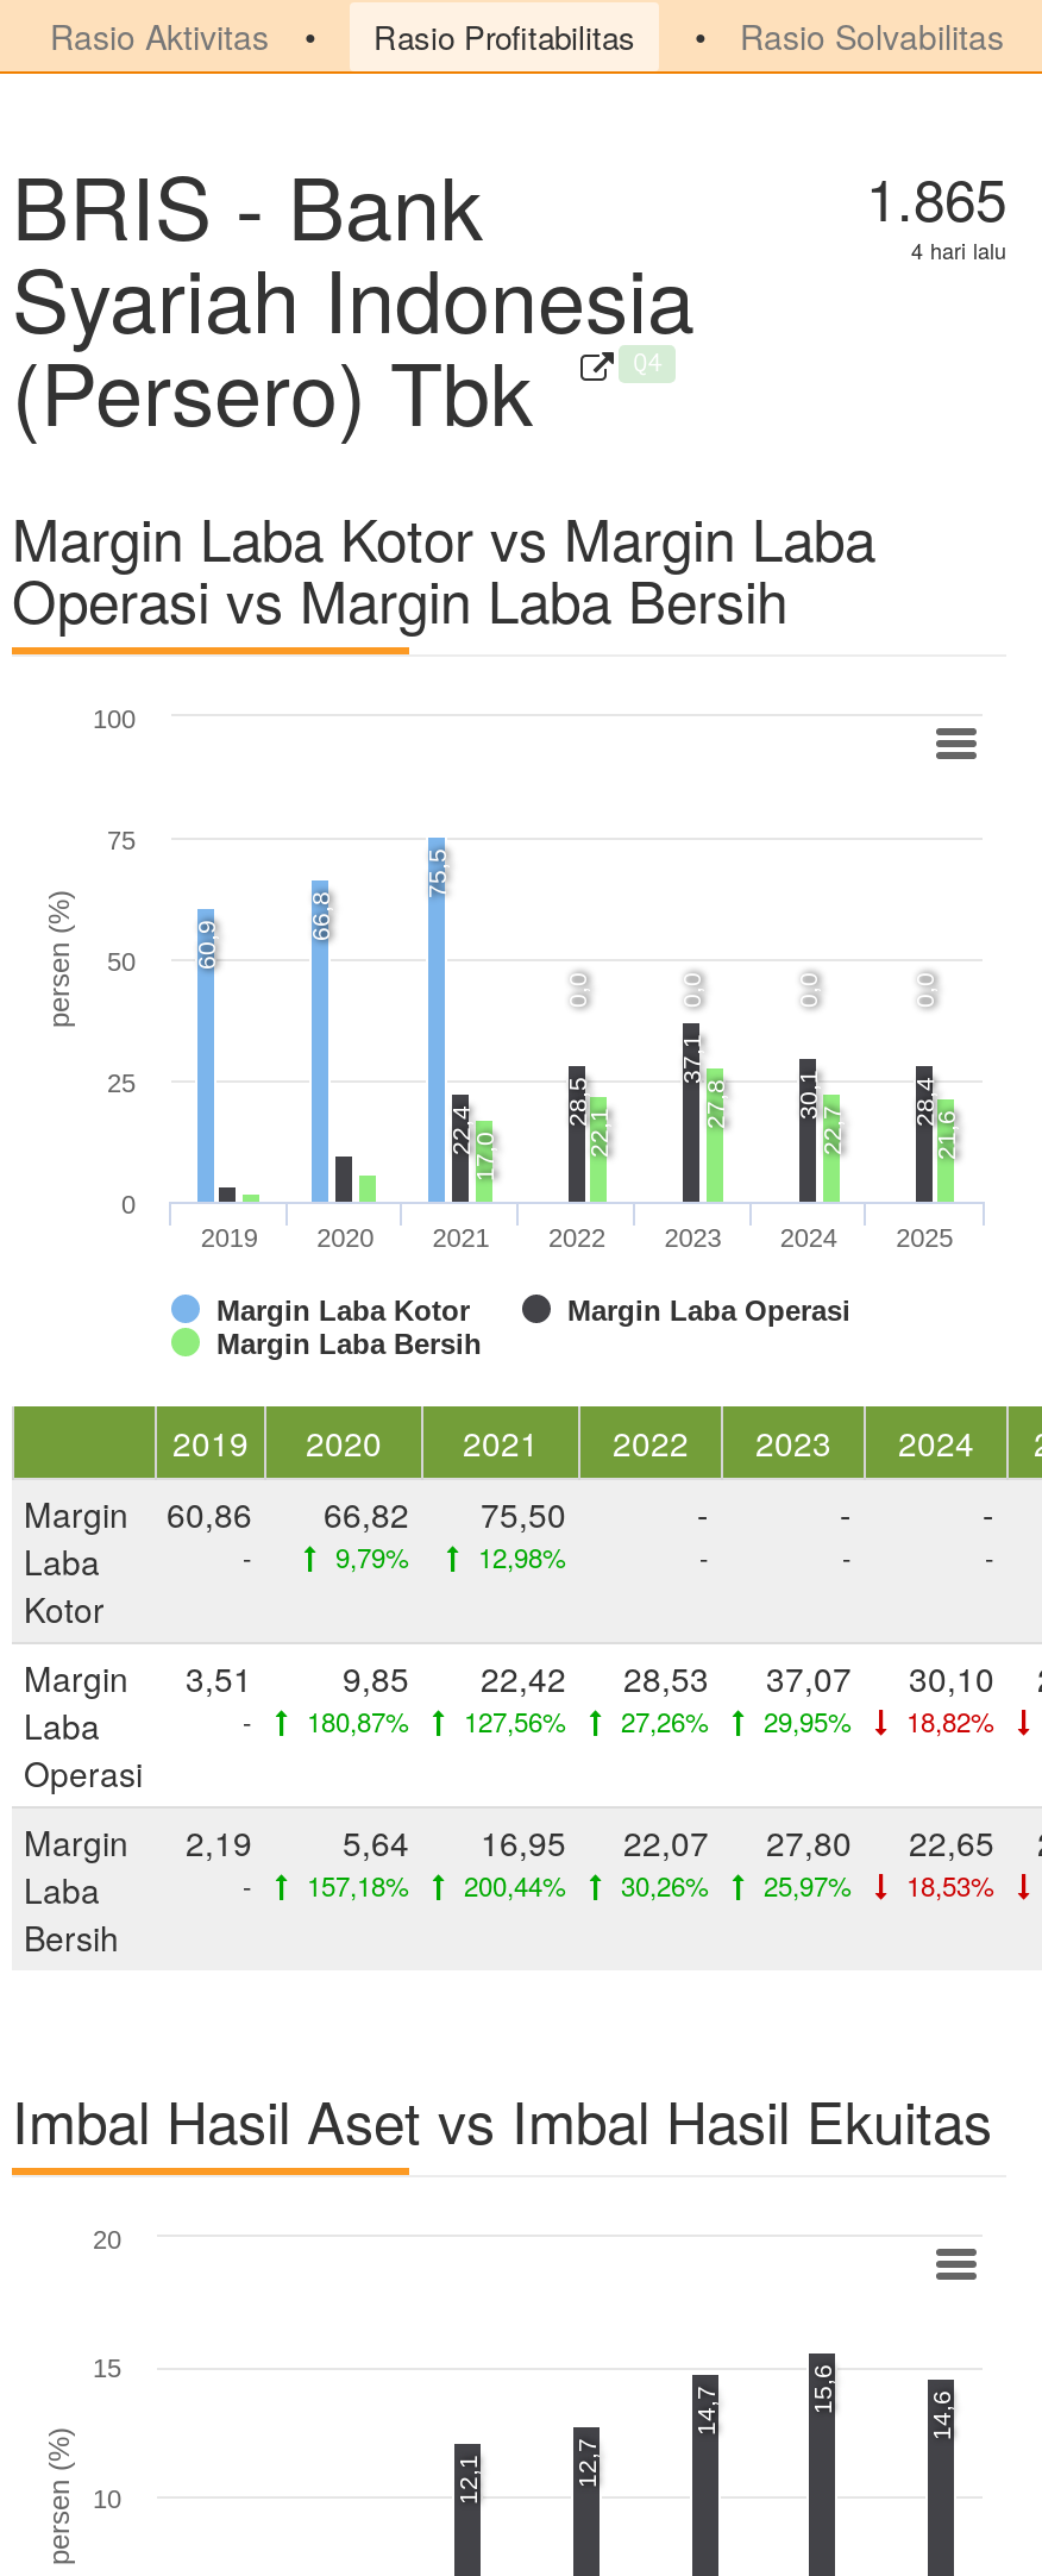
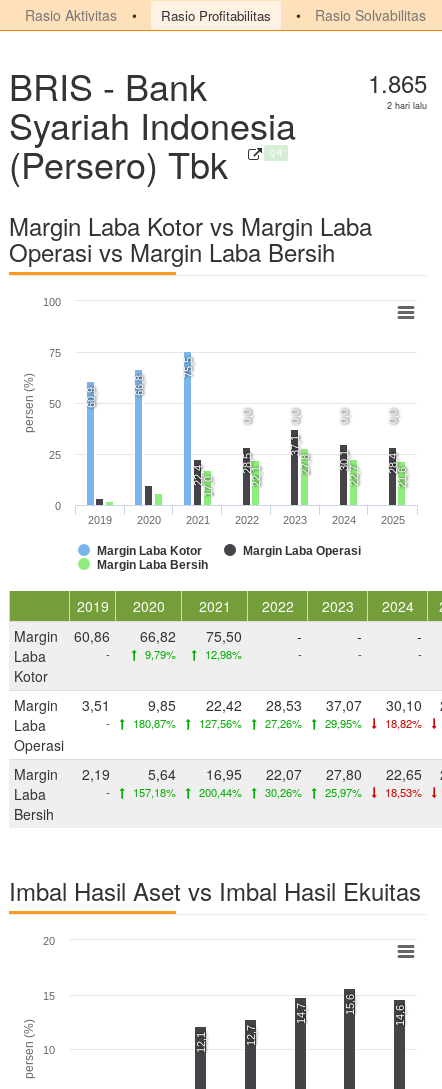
[911,235,1006,266] 4 hari lalu -> [387,99,427,112] 2 hari lalu

